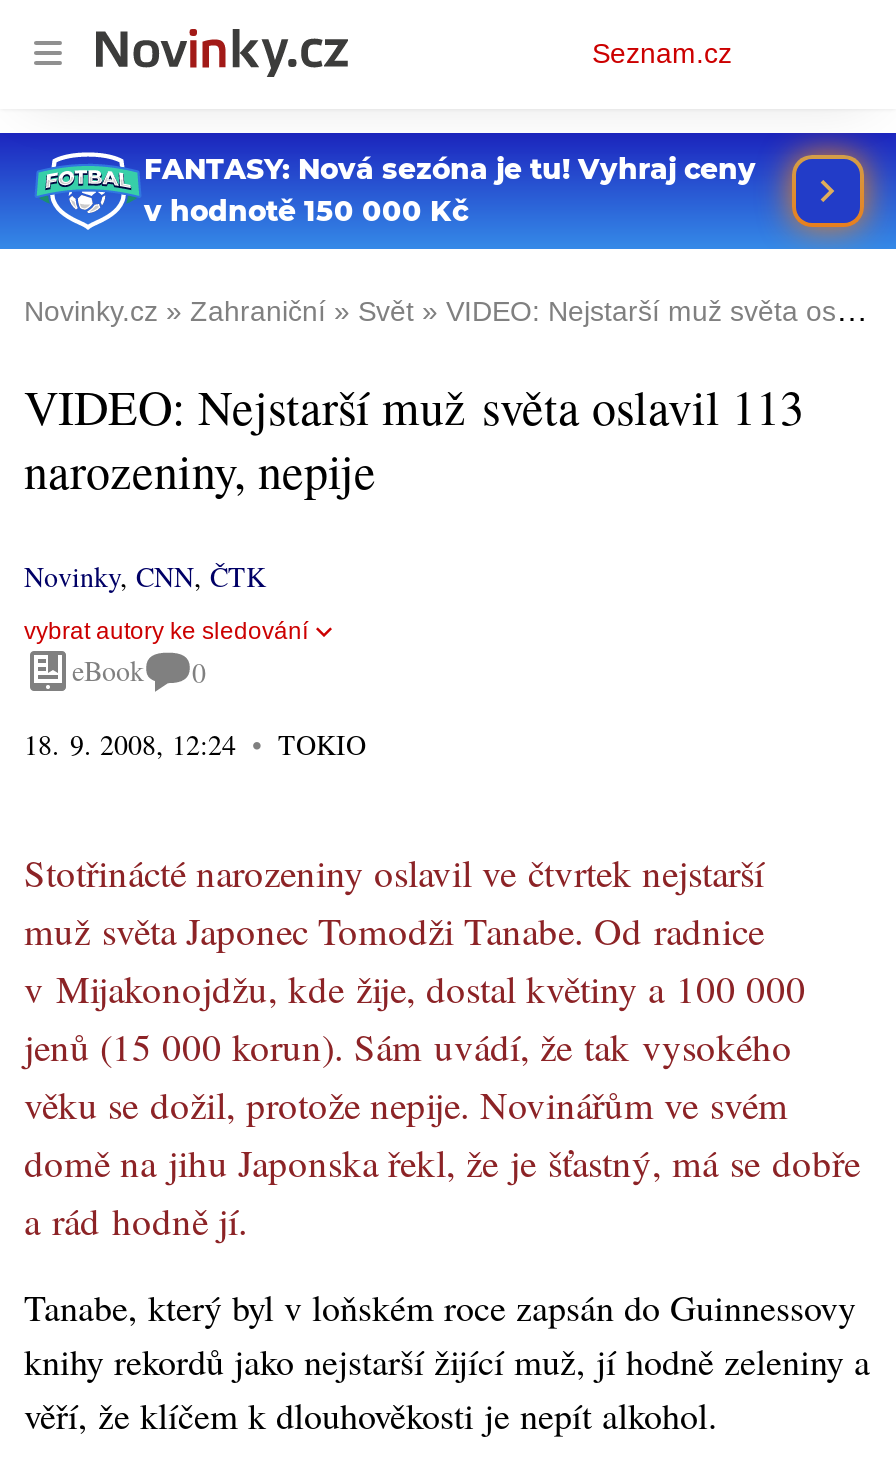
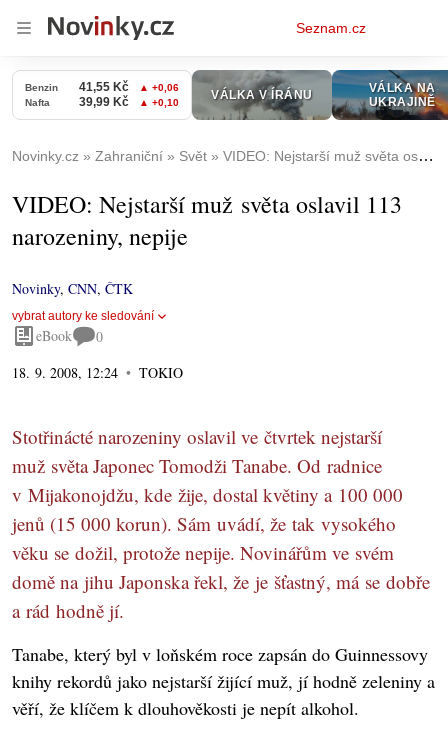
[6,131,890,251] [image] -> [3,68,445,125] [image]

